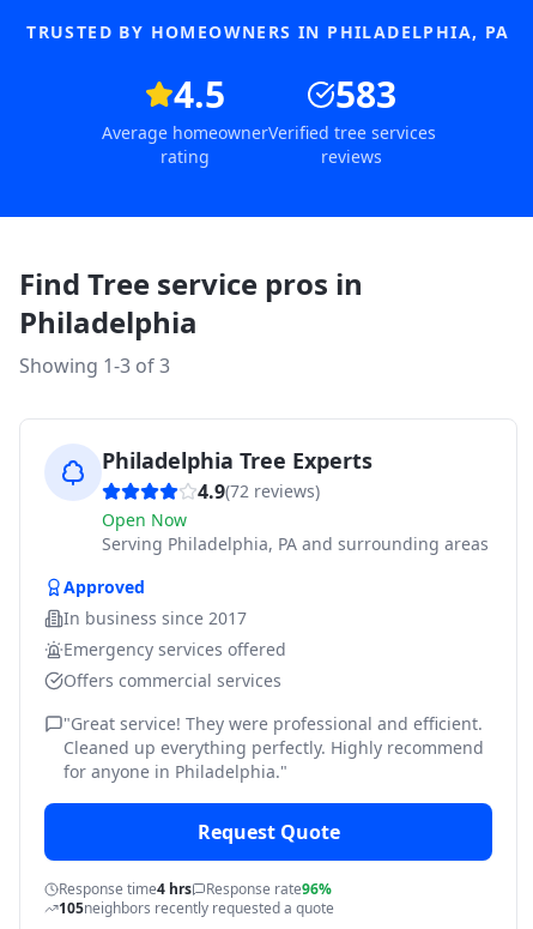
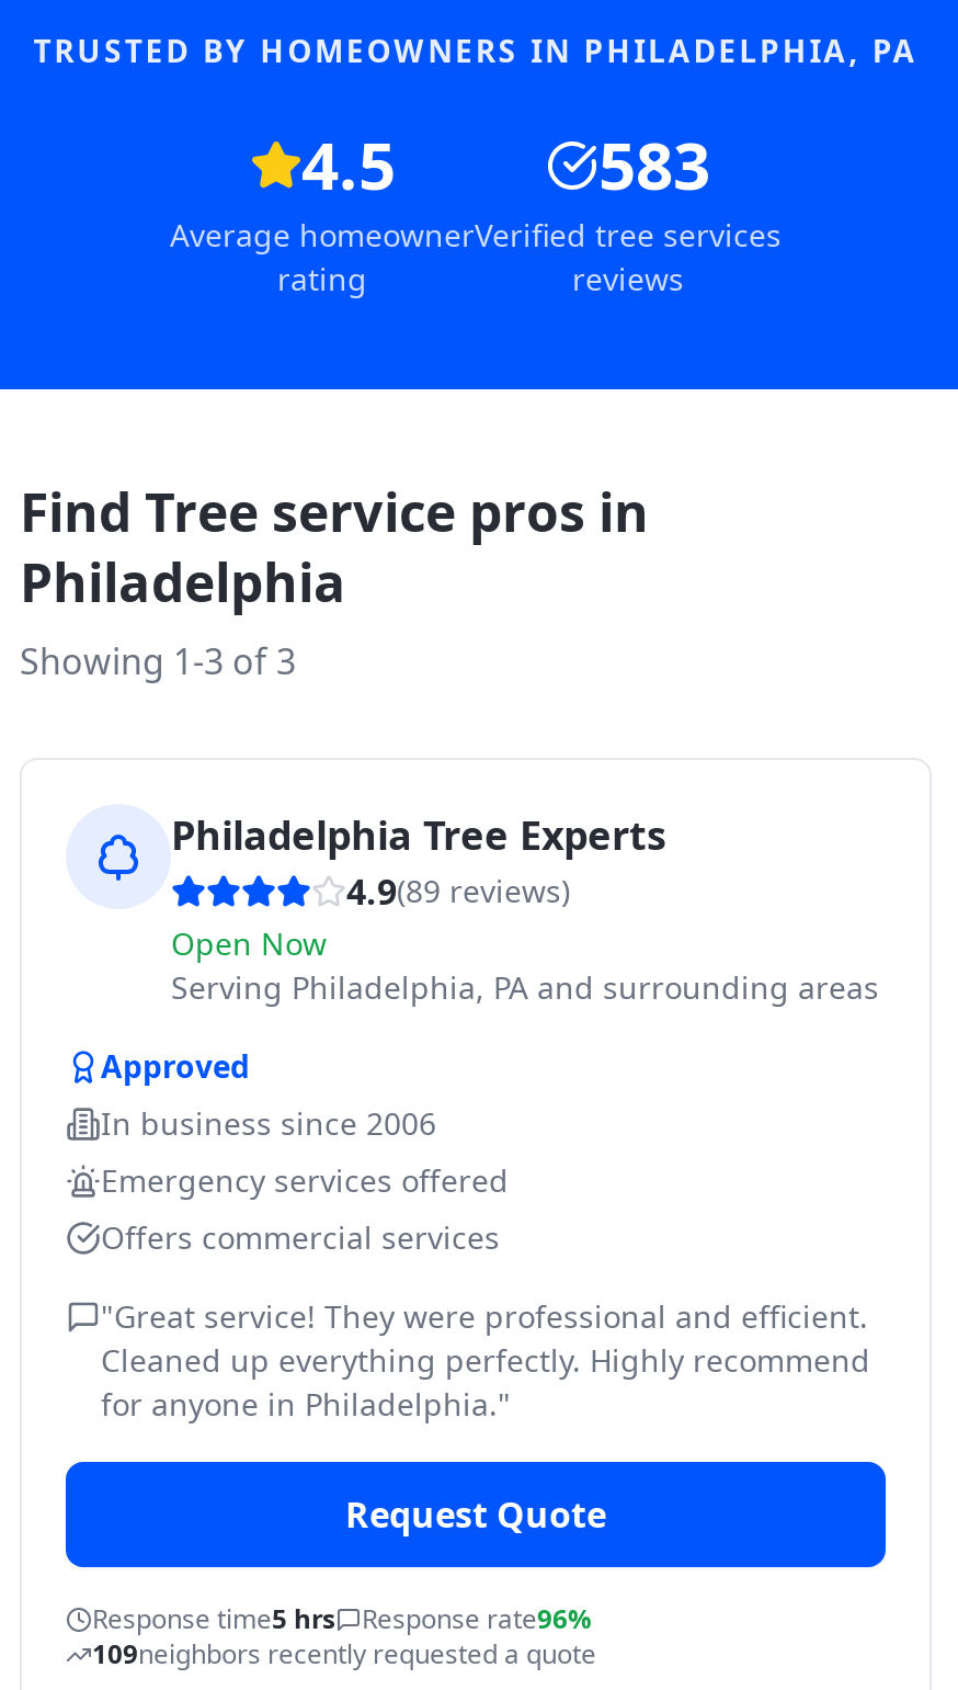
[198,478,320,505] 4.9(72 reviews) -> [346,867,570,916] 4.9(89 reviews)
[63,607,247,629] In business since 2017 -> [101,1102,436,1144] In business since 2006
[59,879,192,899] Response time4 hrs -> [92,1600,335,1637] Response time5 hrs
[59,898,334,918] 105neighbors recently requested a quote -> [92,1635,596,1672] 109neighbors recently requested a quote

